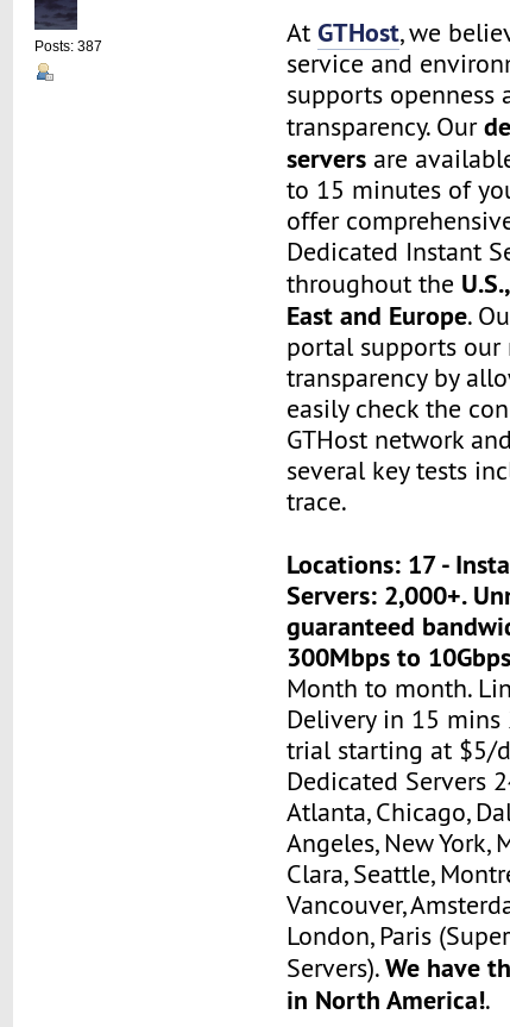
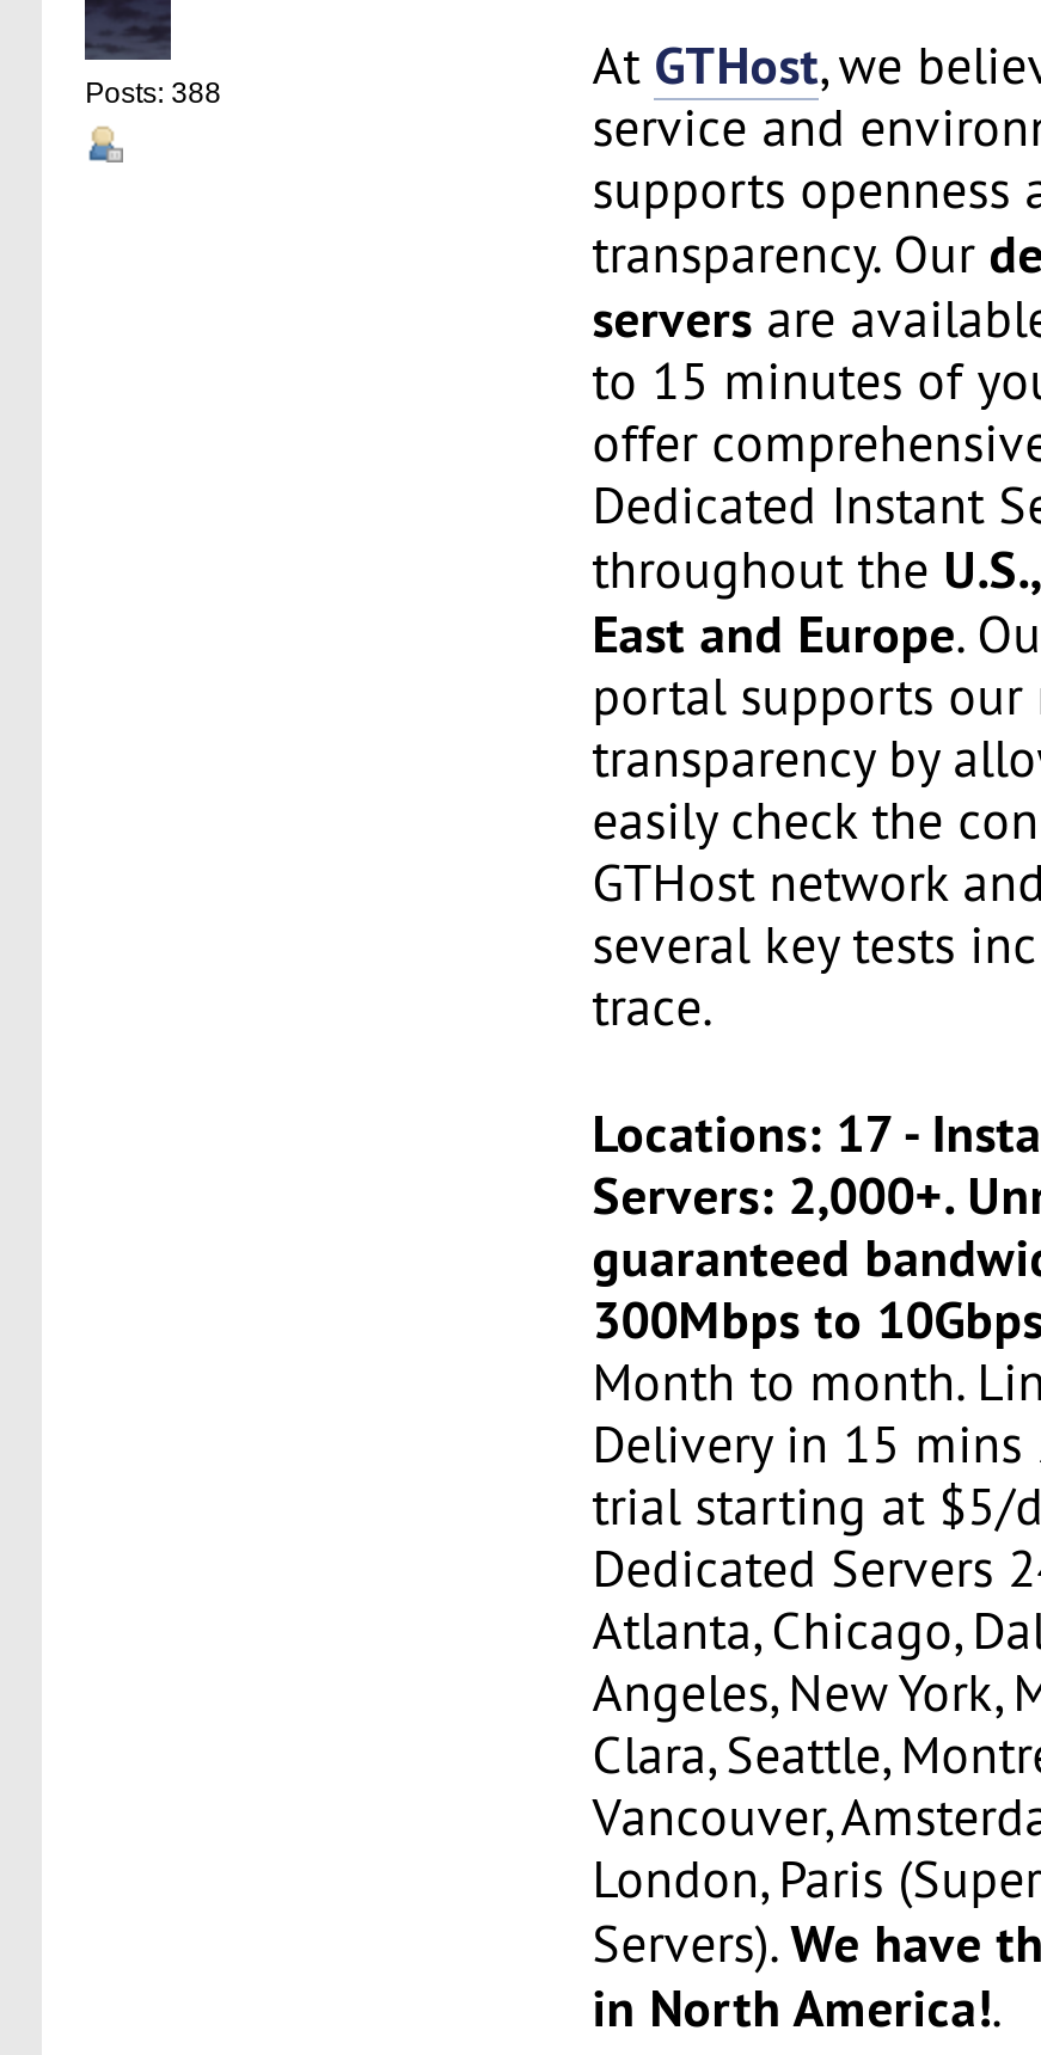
[35,39,102,55] Posts: 387 -> [85,78,222,111] Posts: 388

